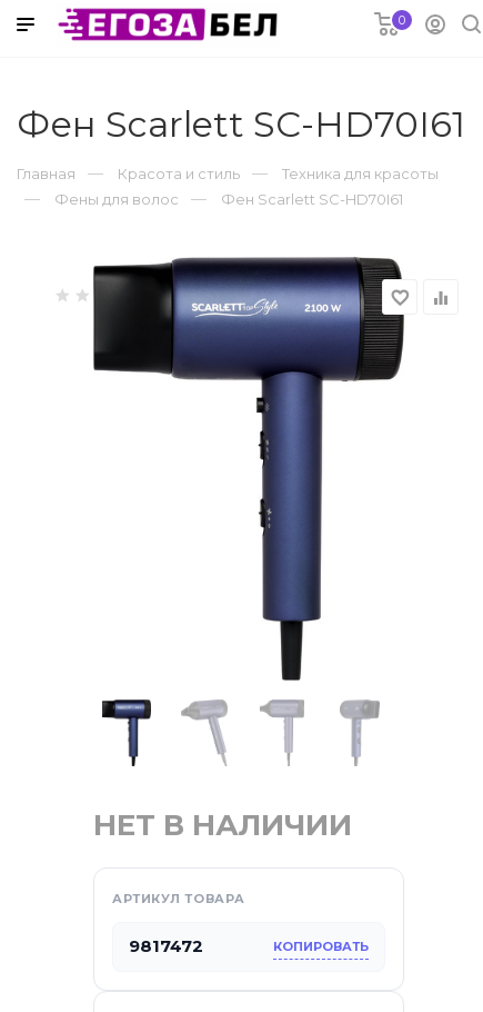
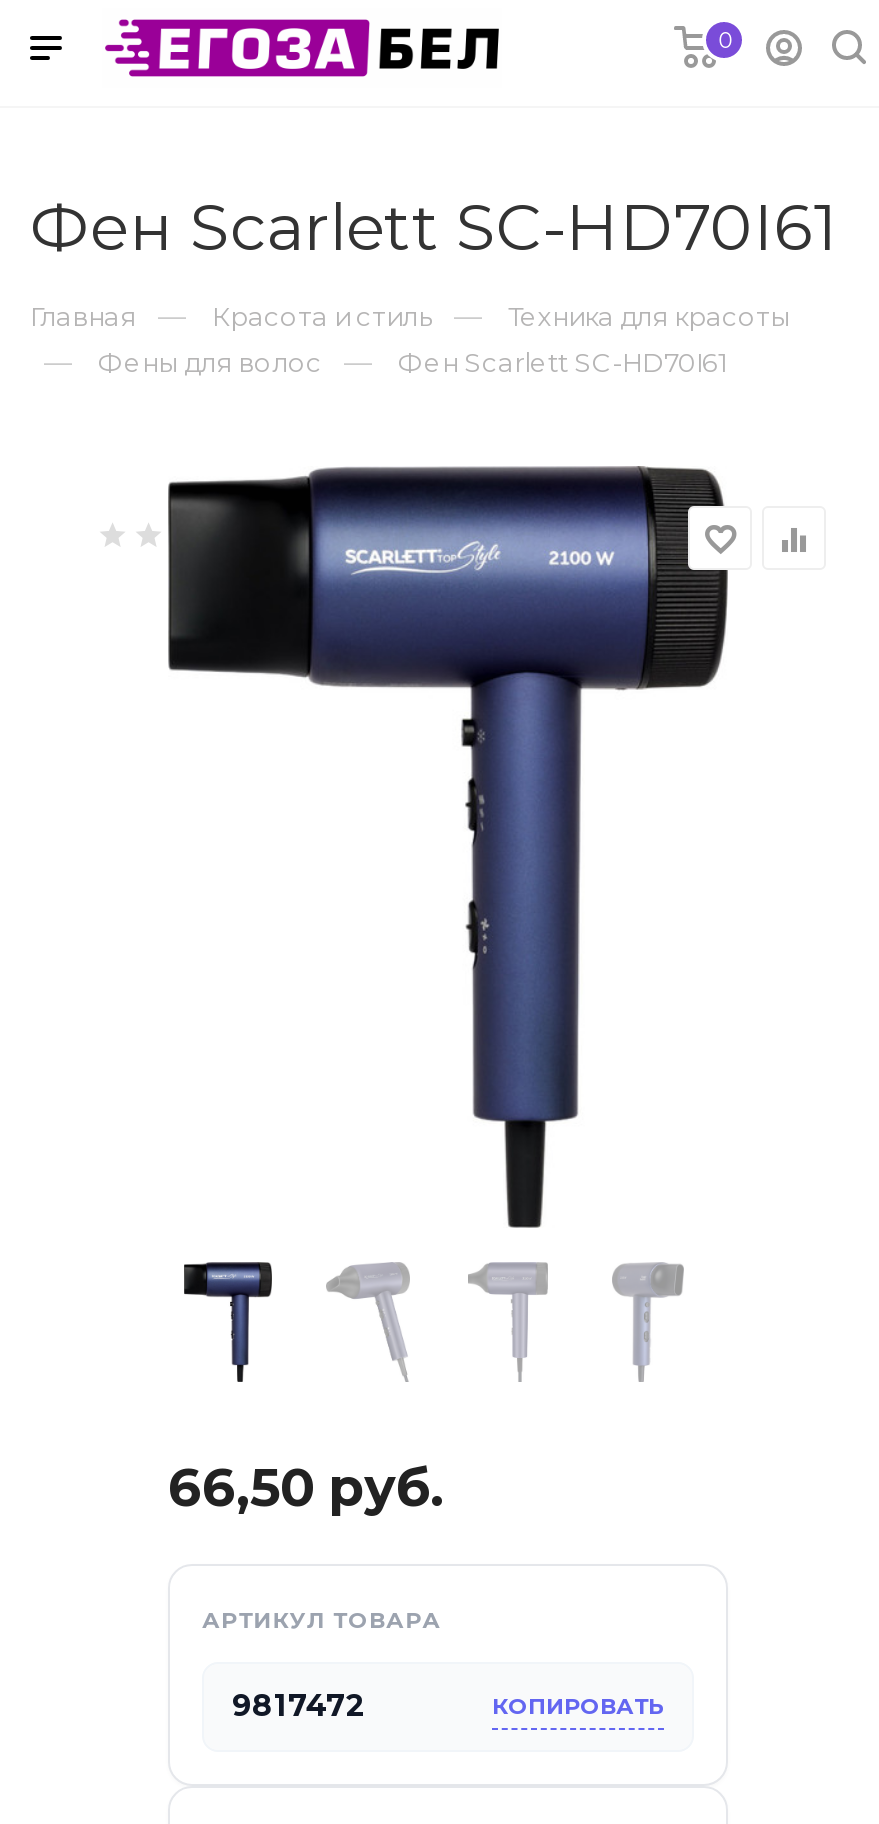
[93,807,352,843] НЕТ В НАЛИЧИИ -> [168,1456,444,1520] 66,50 руб.

